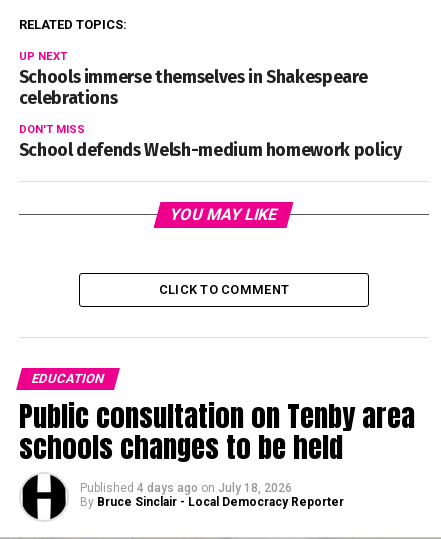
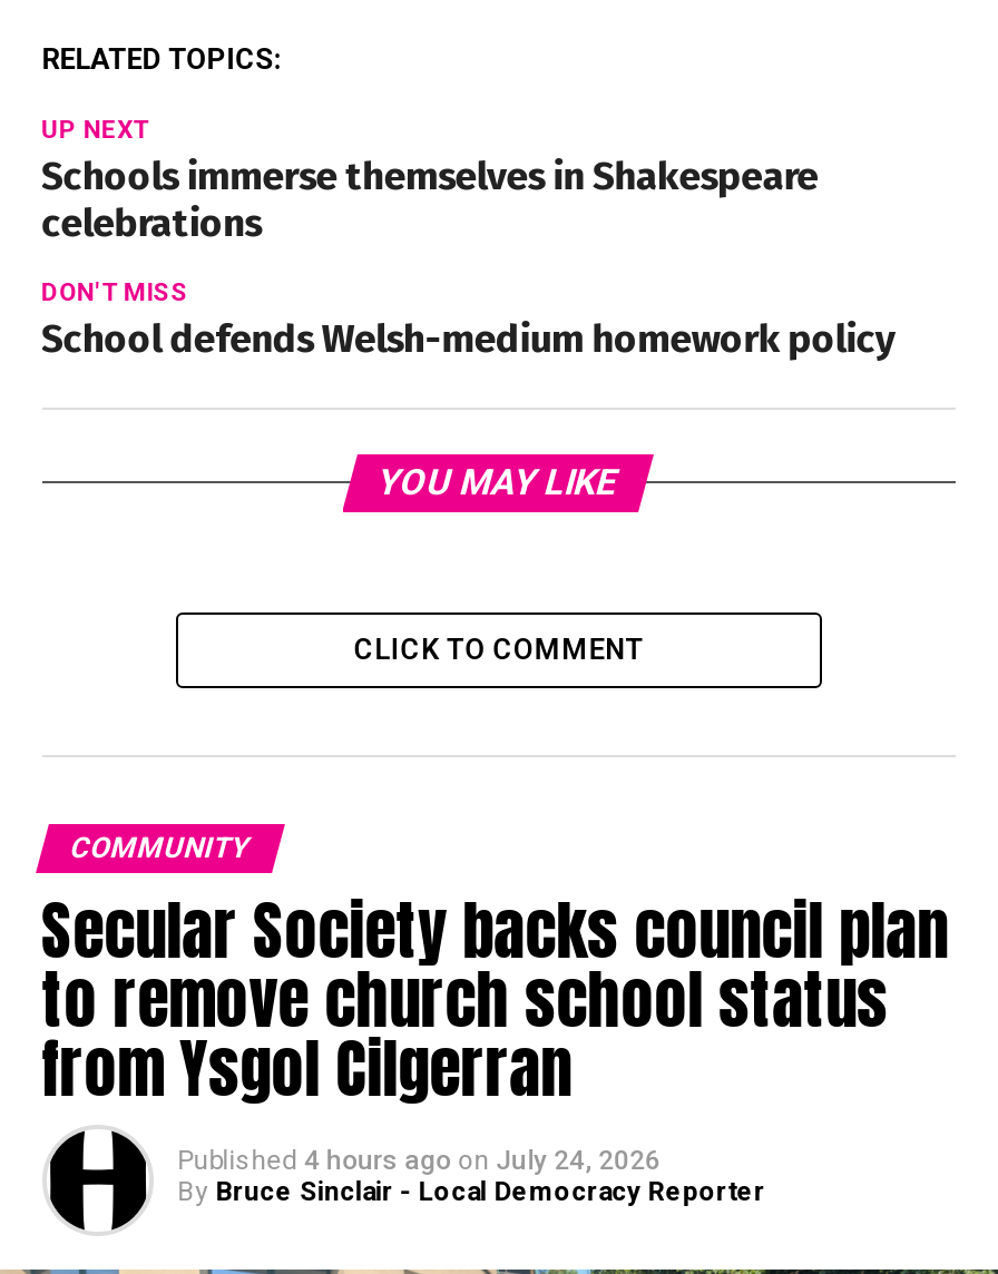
[19,371,415,495] EDUCATION | Public consultation on Tenby area | schools changes to be held | Published 4 days ago on July 18, 2026 -> [42,831,948,1176] COMMUNITY | Secular Society backs council plan | to remove church school status | from Ysgol Cilgerran | Published 4 hours ago on July 24, 2026

